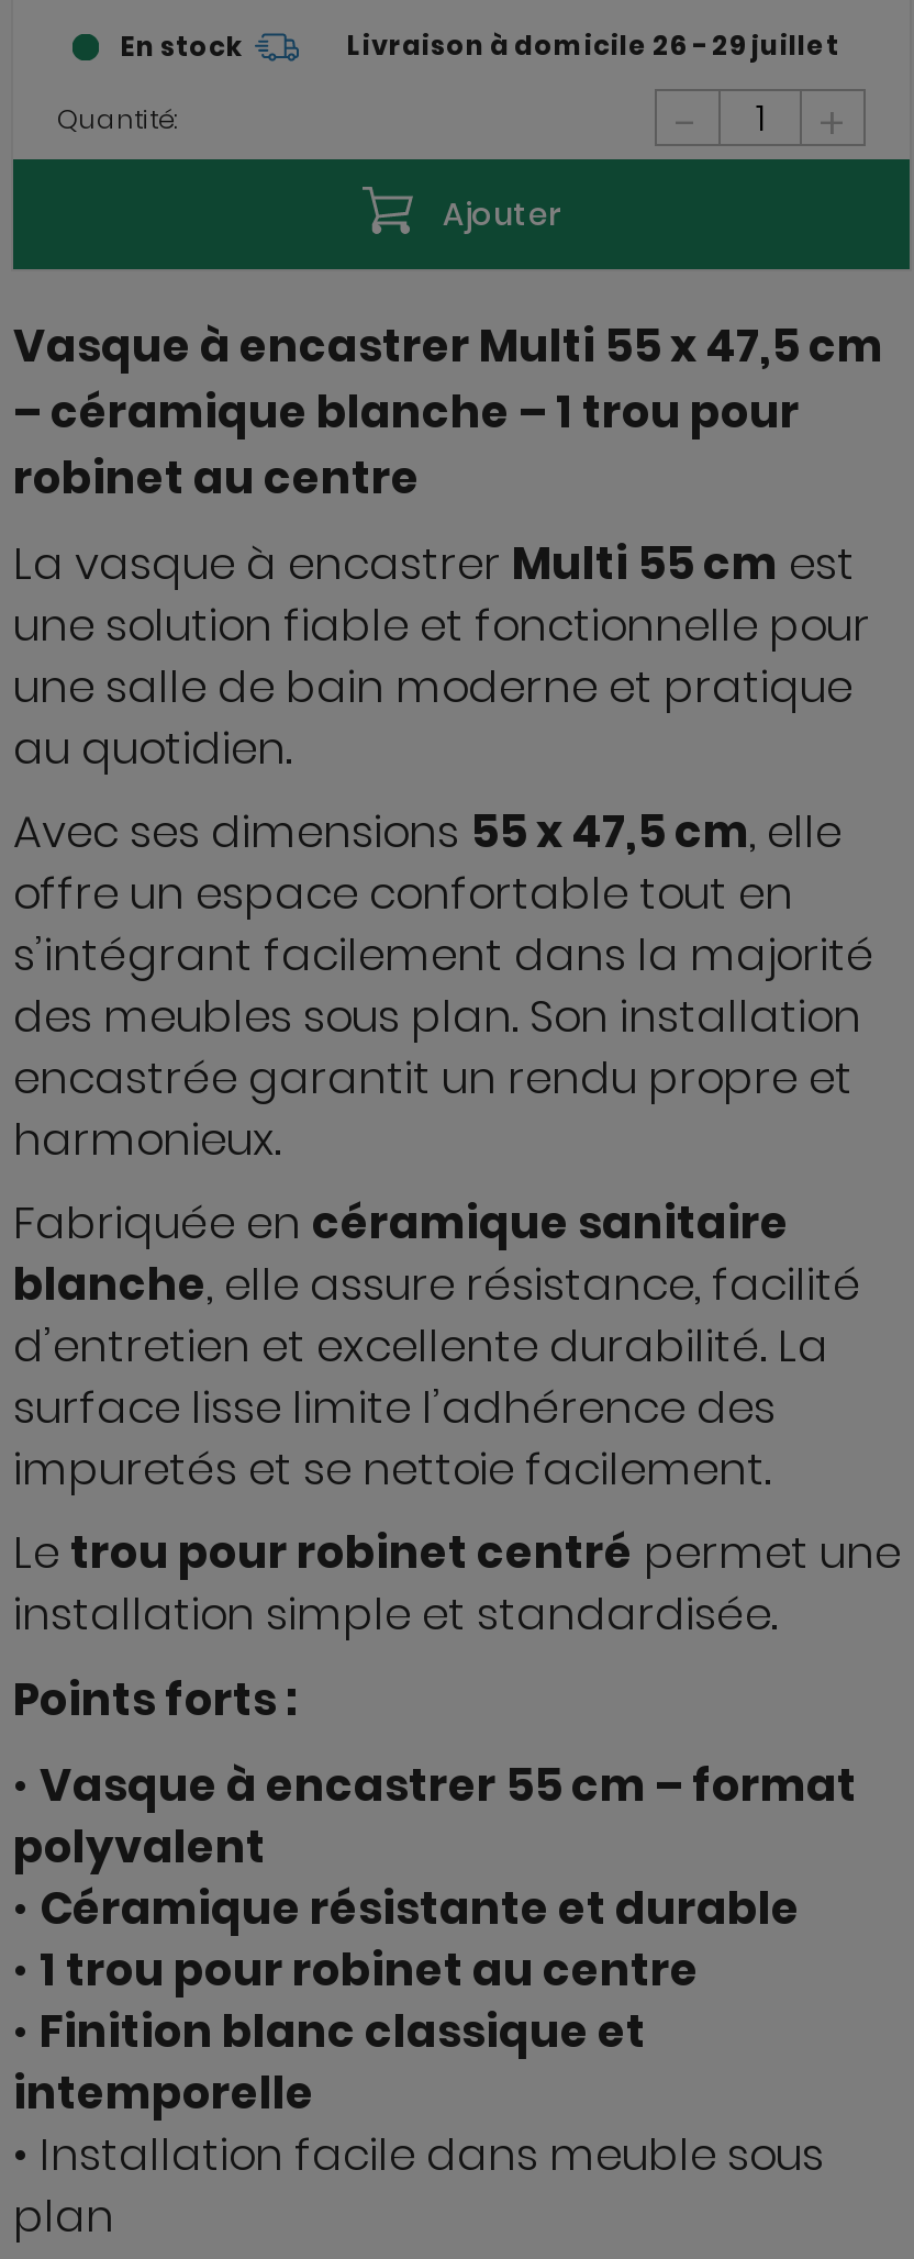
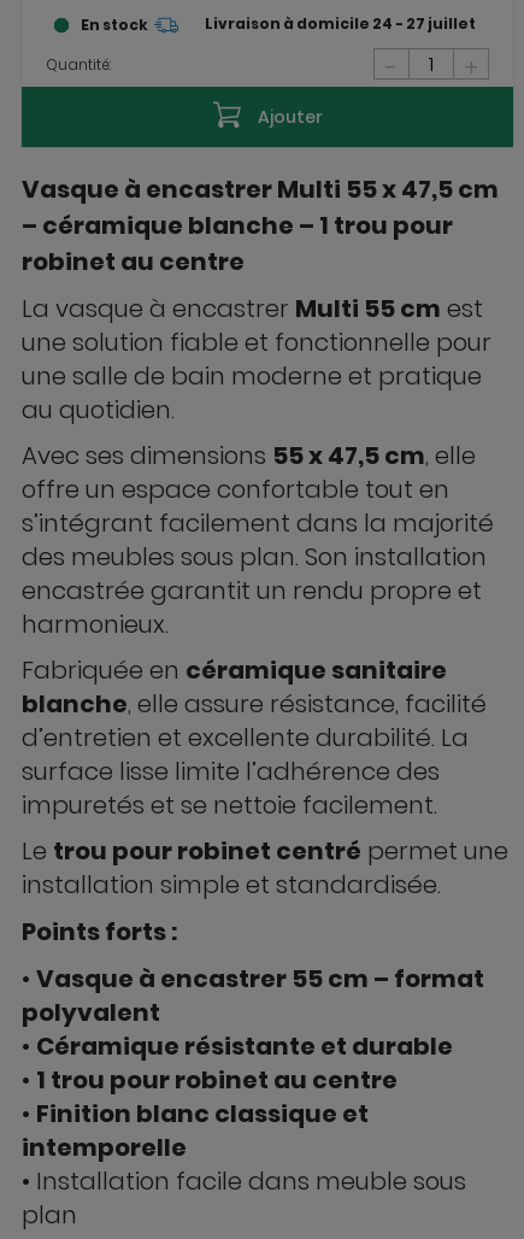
[343,25,839,63] Livraison à domicile 26 - 29 juillet -> [202,13,475,34] Livraison à domicile 24 - 27 juillet

